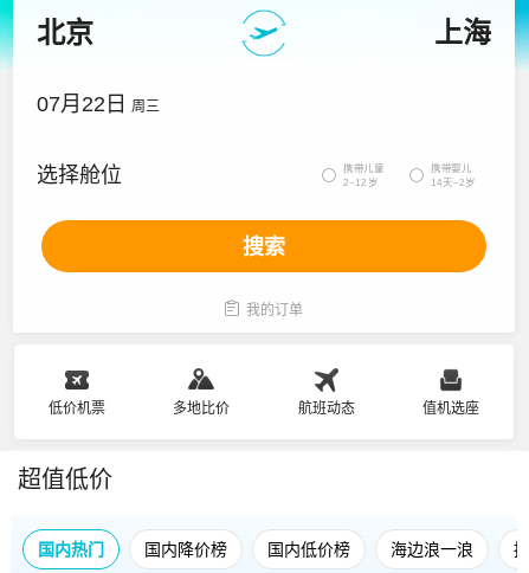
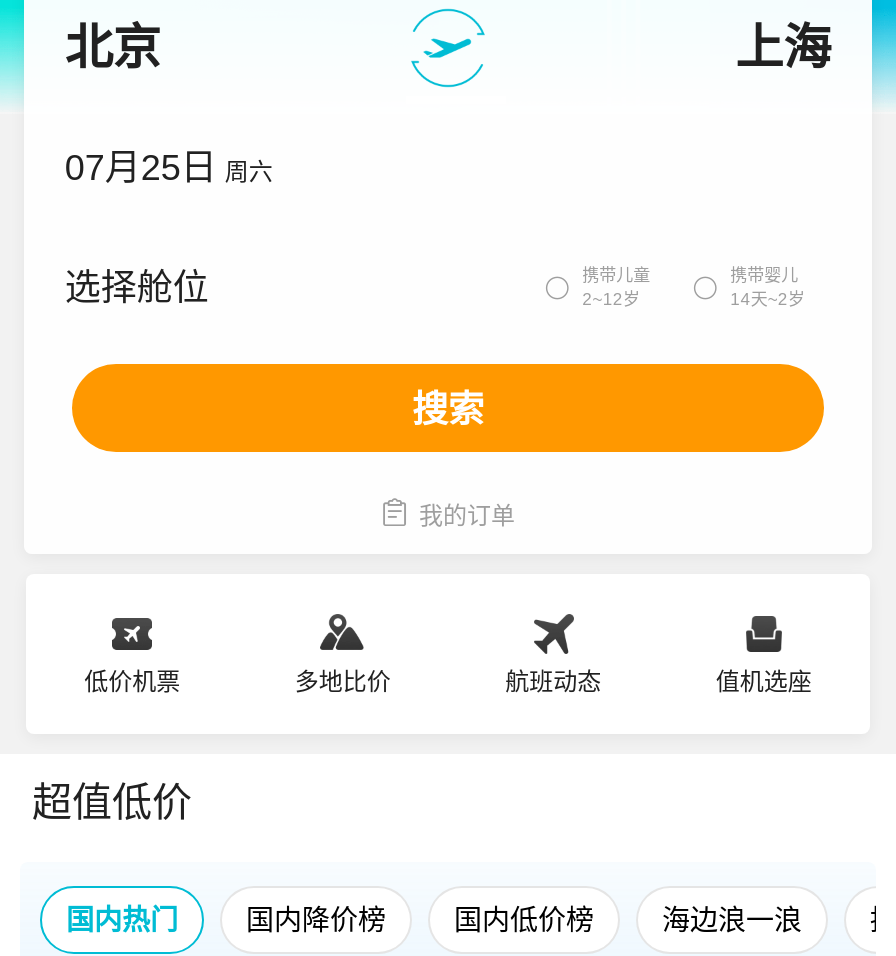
[37,92,160,116] 07月22日 周三 -> [65,148,273,188] 07月25日 周六

